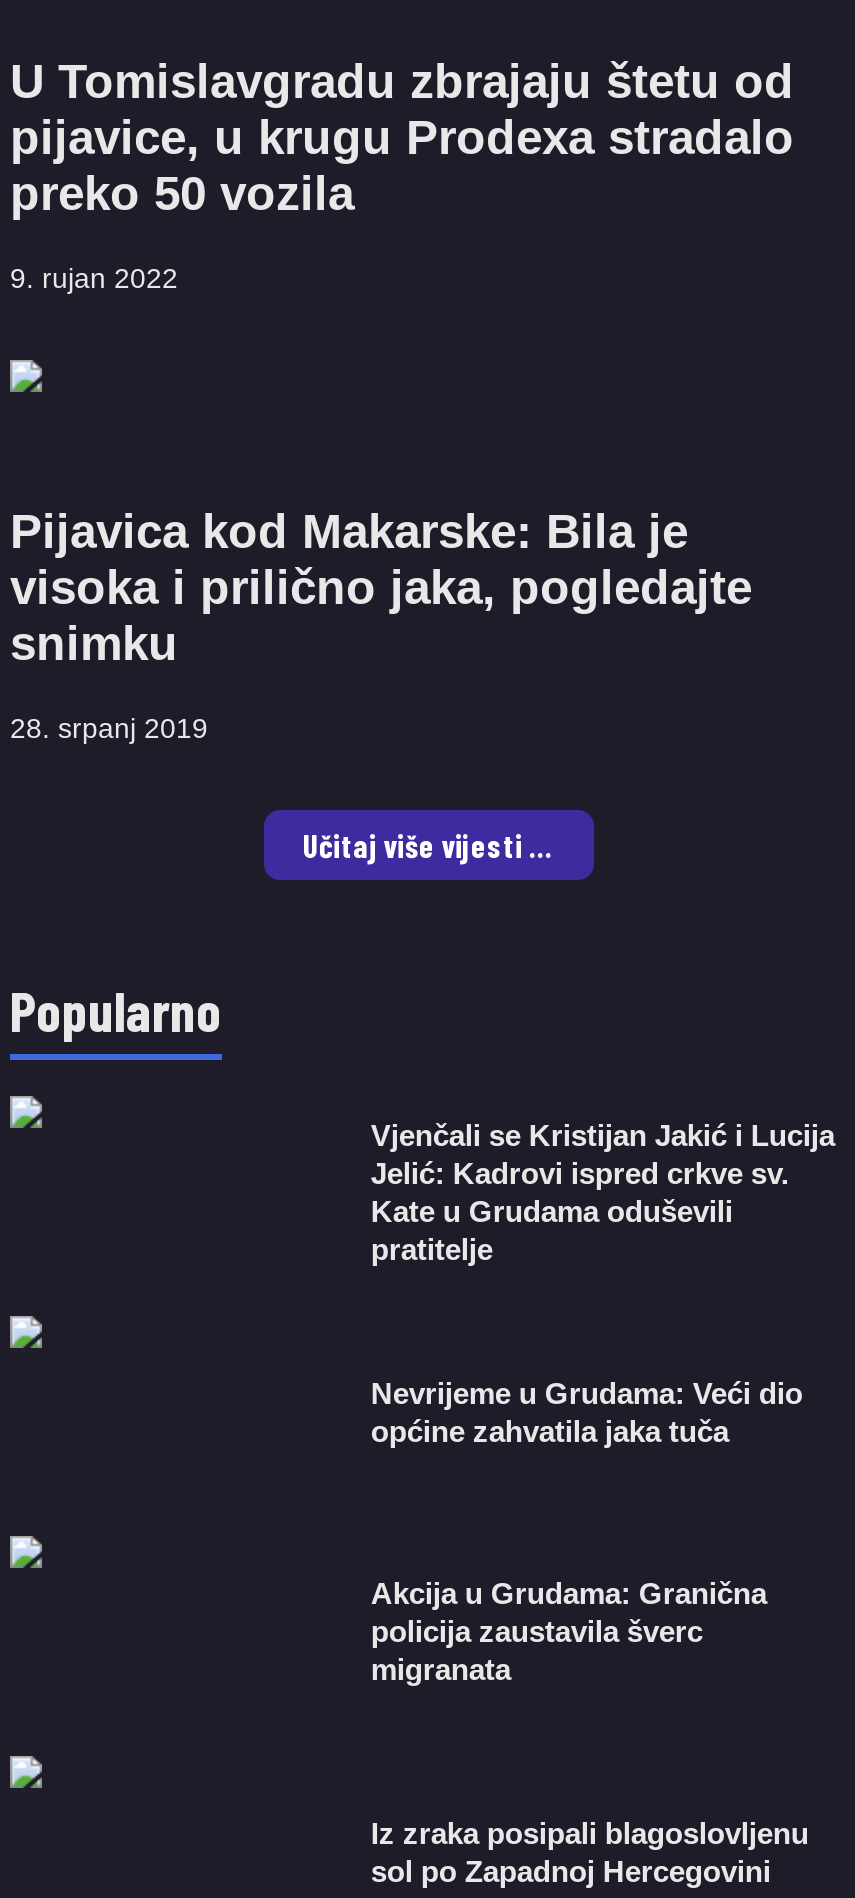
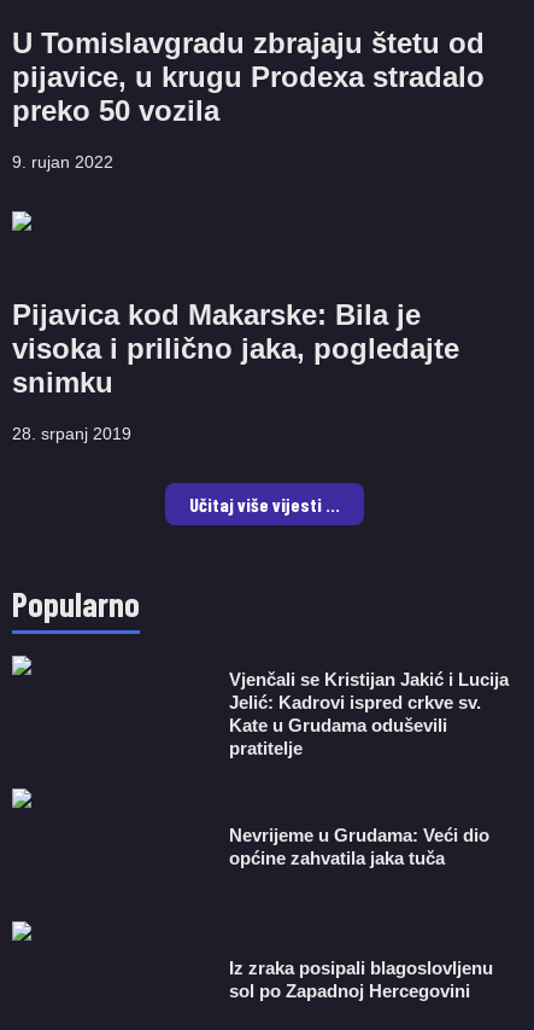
[371,1576,767,1686] Akcija u Grudama: Granična | policija zaustavila šverc | migranata -> none

